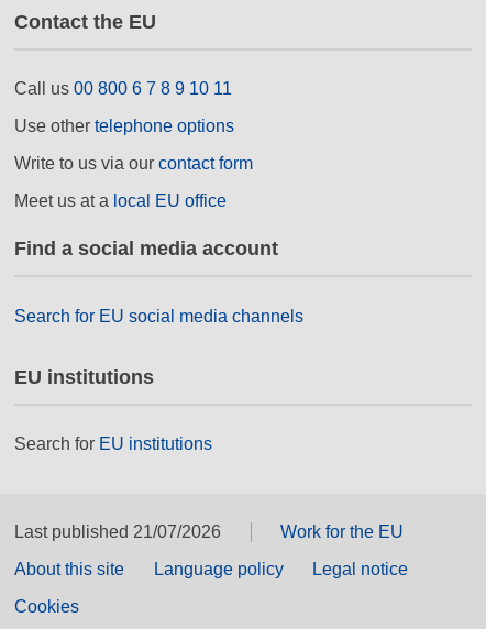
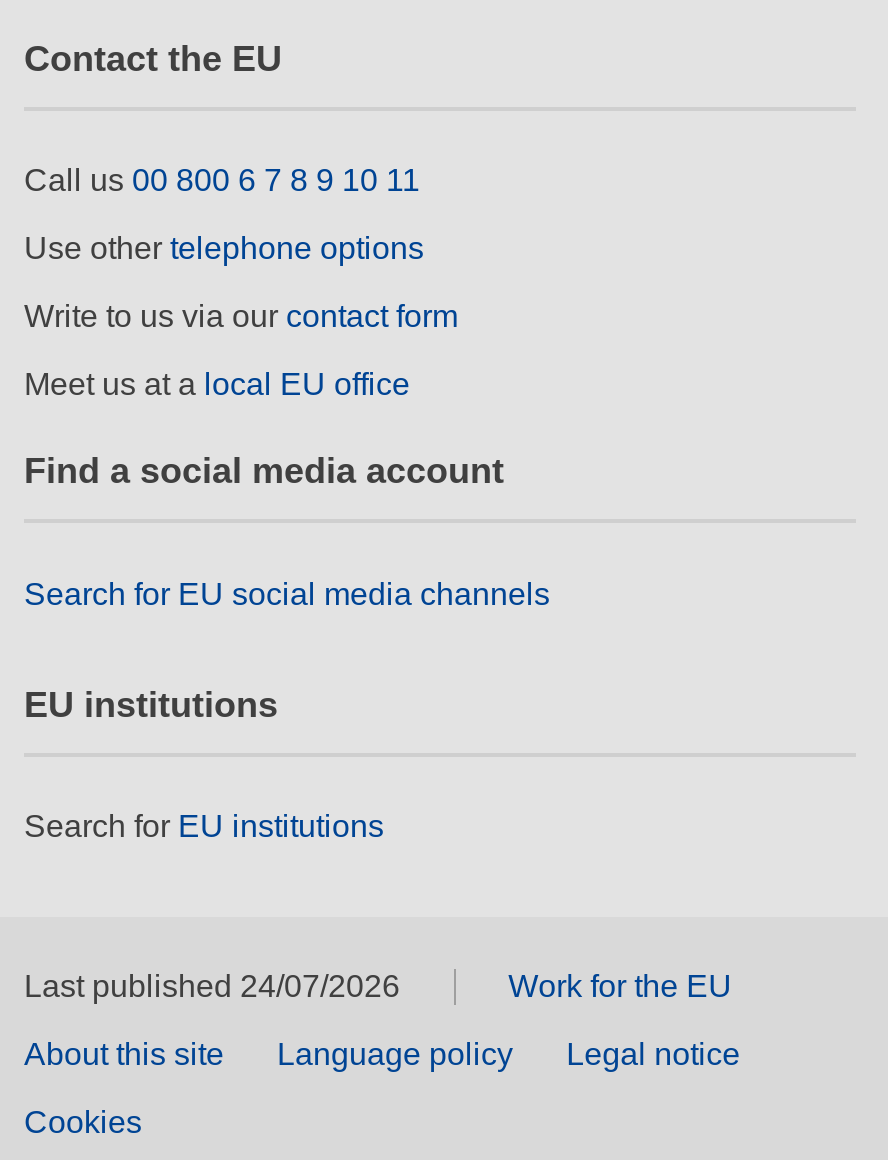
[14,523,221,542] Last published 21/07/2026 -> [24,970,400,1004] Last published 24/07/2026

